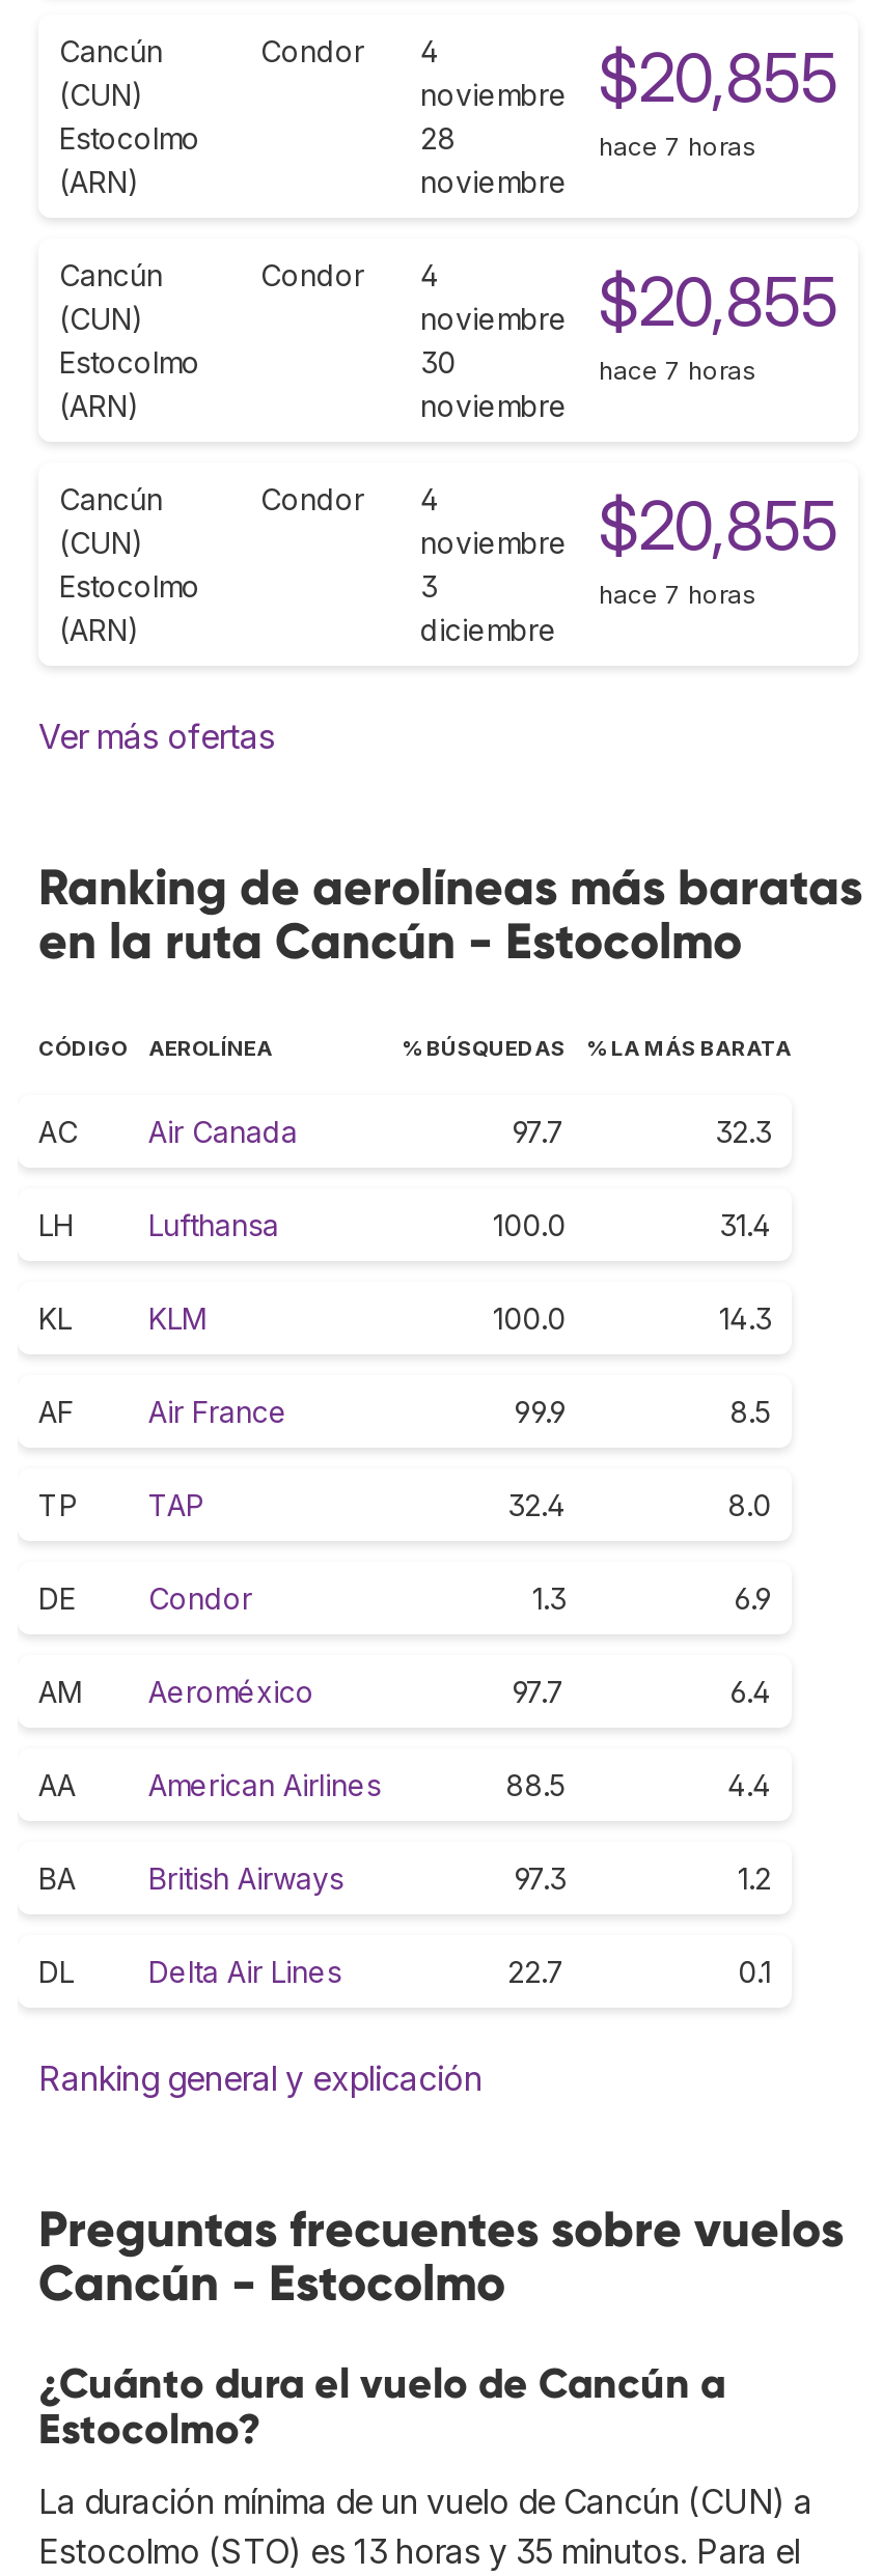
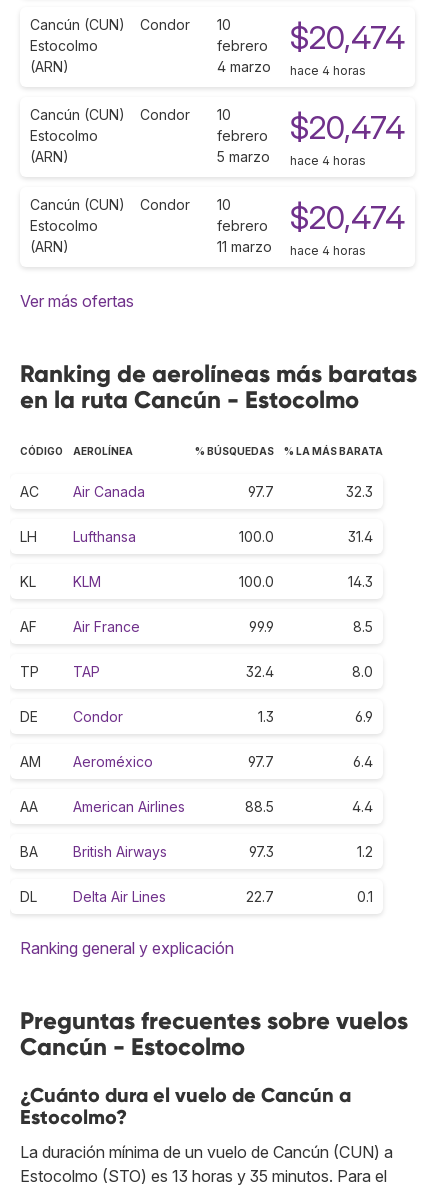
[420,33,568,198] 4 | noviembre | 28 | noviembre -> [217,16,271,75] 10 | febrero | 4 marzo
[599,37,837,161] $20,855 | hace 7 horas -> [290,18,405,78] $20,474 | hace 4 horas
[420,257,568,422] 4 | noviembre | 30 | noviembre -> [217,106,270,165] 10 | febrero | 5 marzo
[599,261,837,385] $20,855 | hace 7 horas -> [290,108,405,168] $20,474 | hace 4 horas
[420,481,568,646] 4 | noviembre | 3 | diciembre -> [217,196,272,255] 10 | febrero | 11 marzo
[599,485,837,609] $20,855 | hace 7 horas -> [290,198,405,258] $20,474 | hace 4 horas

